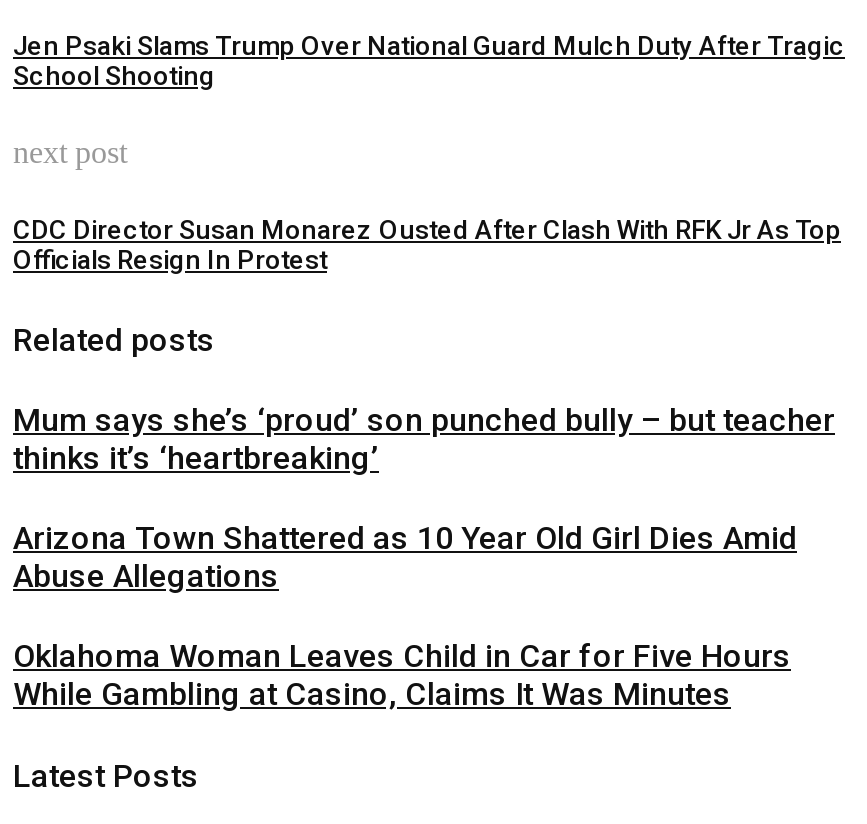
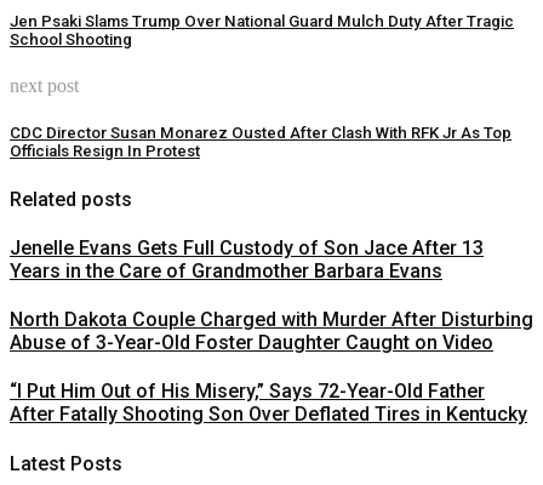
[13,401,835,477] Mum says she’s ‘proud’ son punched bully – but teacher | thinks it’s ‘heartbreaking’ -> [10,236,484,282] Jenelle Evans Gets Full Custody of Son Jace After 13 | Years in the Care of Grandmother Barbara Evans
[13,519,797,595] Arizona Town Shattered as 10 Year Old Girl Dies Amid | Abuse Allegations -> [10,308,533,354] North Dakota Couple Charged with Murder After Disturbing | Abuse of 3-Year-Old Foster Daughter Caught on Video
[13,638,791,714] Oklahoma Woman Leaves Child in Car for Five Hours | While Gambling at Casino, Claims It Was Minutes -> [10,380,527,426] “I Put Him Out of His Misery,” Says 72-Year-Old Father | After Fatally Shooting Son Over Deflated Tires in Kentucky

